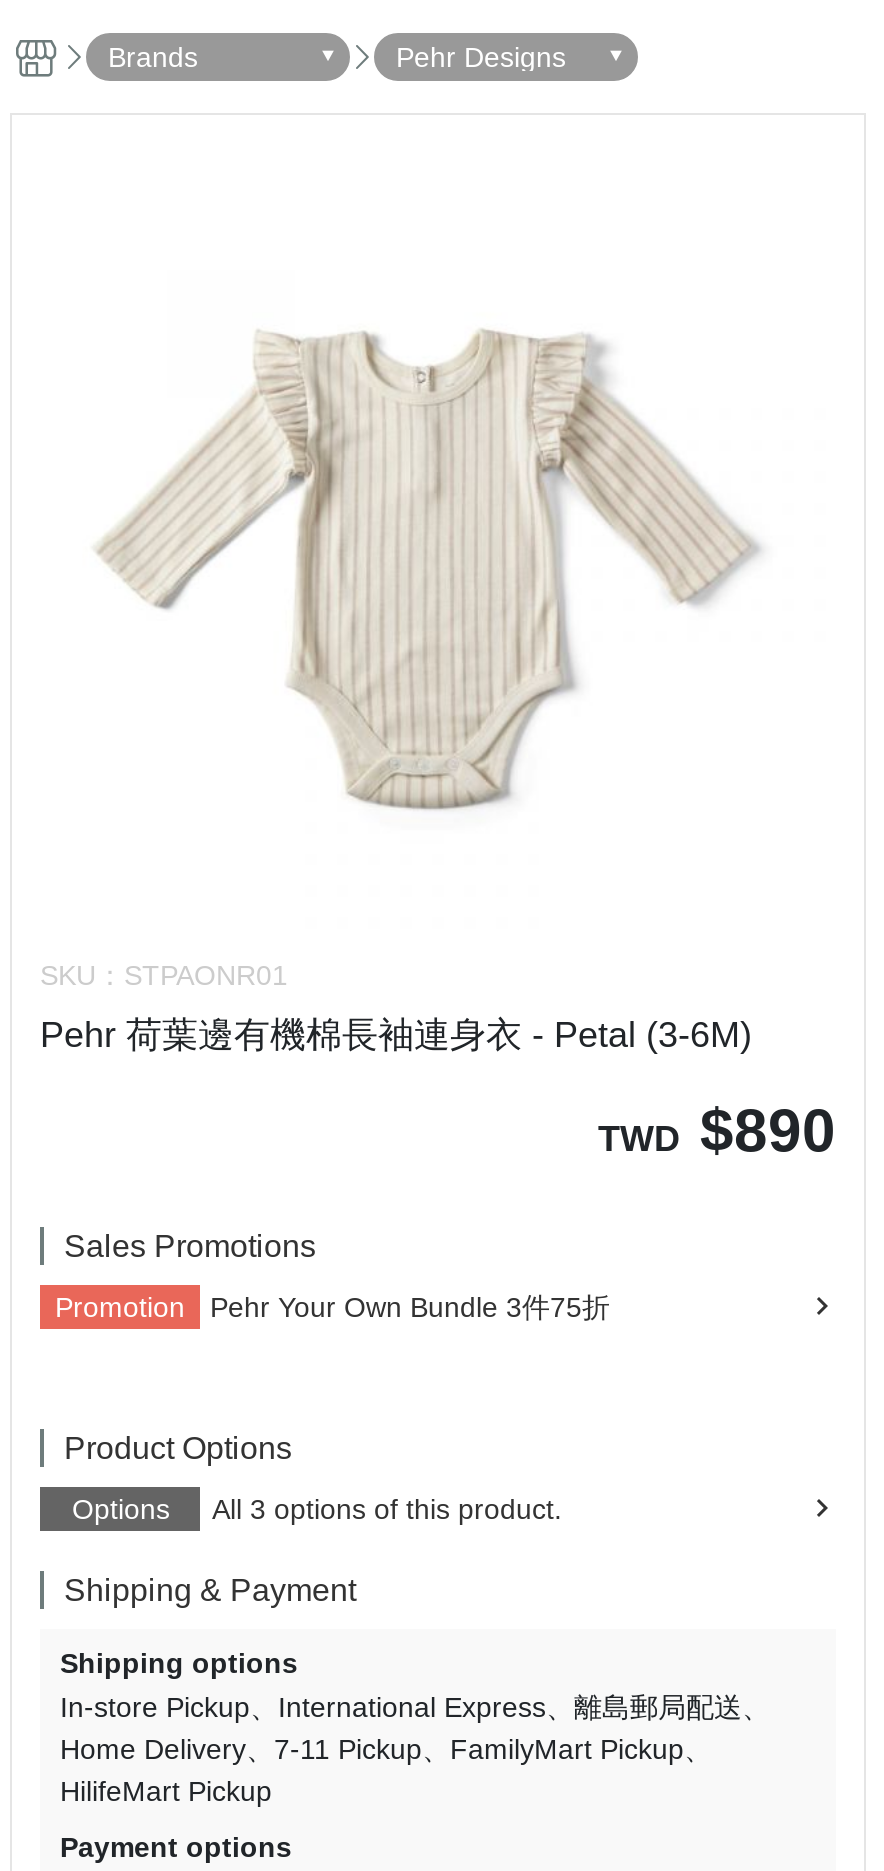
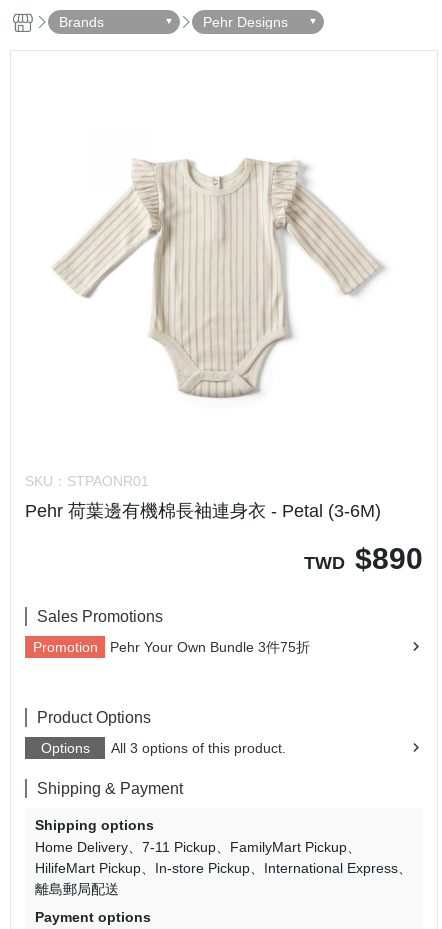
moved [60,1691,742,1723] -> [35,860,398,897]: In-store Pickup | International Express | 離島郵局配送
moved [60,1733,684,1807] -> [35,839,347,876]: Home Delivery | 7-11 Pickup | FamilyMart Pickup | HilifeMart Pickup

